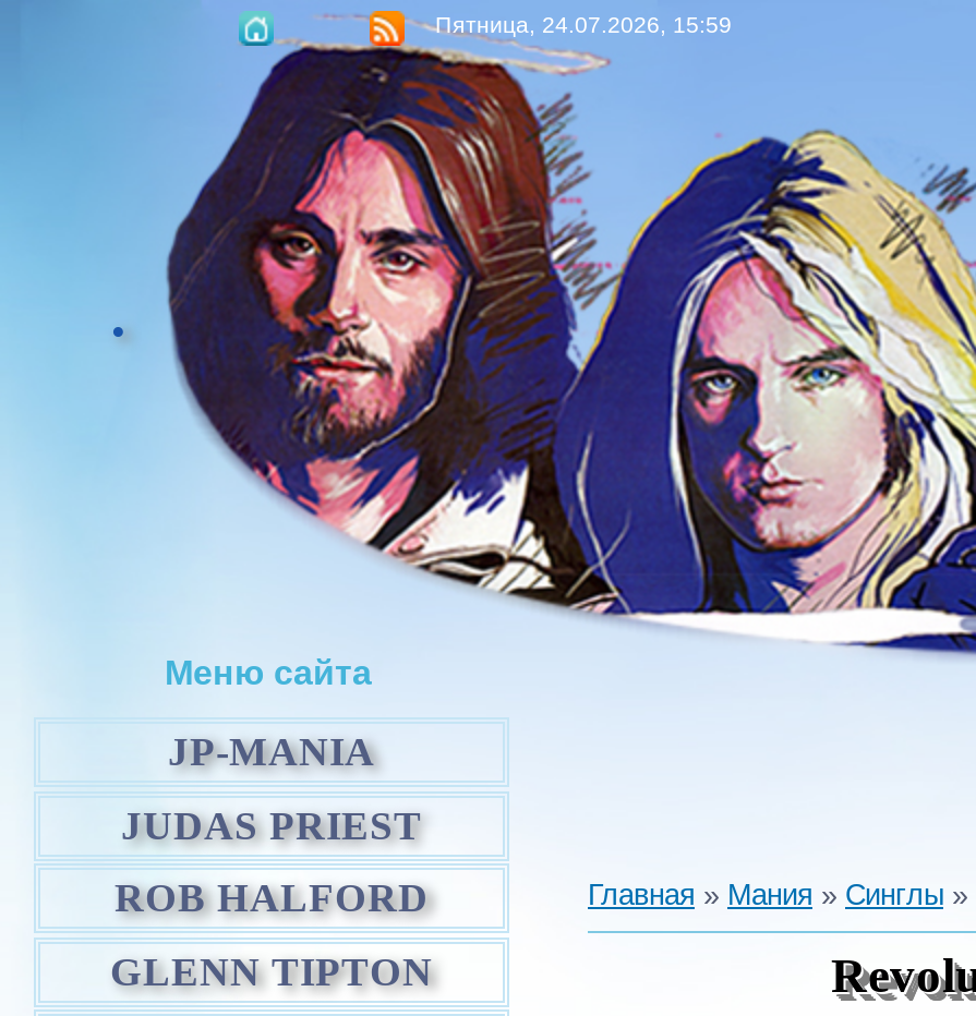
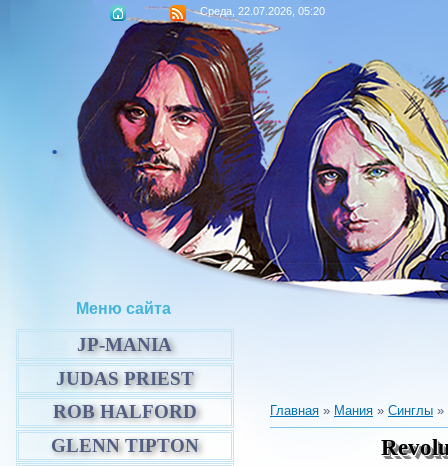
[435,11,732,37] Пятница, 24.07.2026, 15:59 -> [200,5,325,17] Среда, 22.07.2026, 05:20

